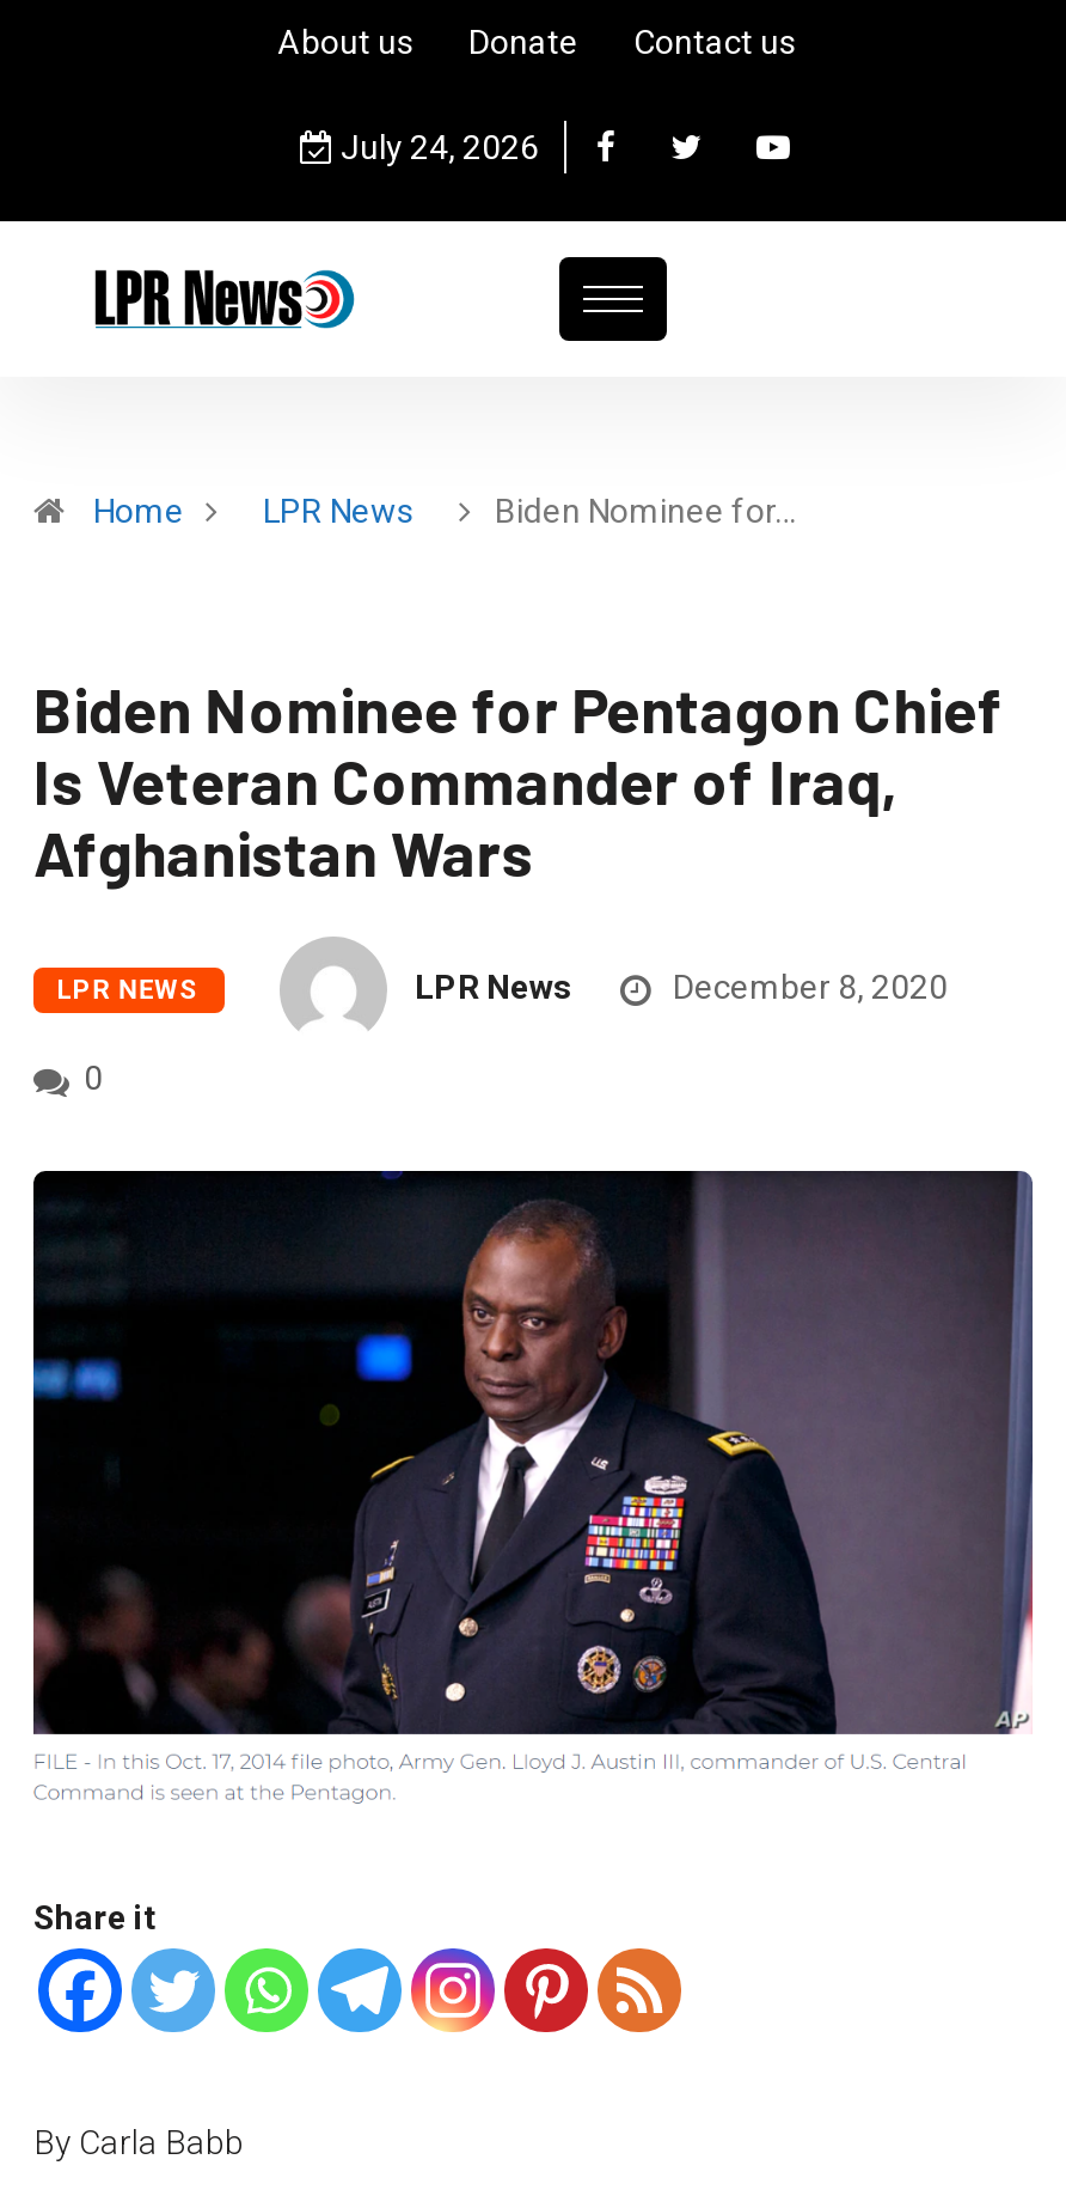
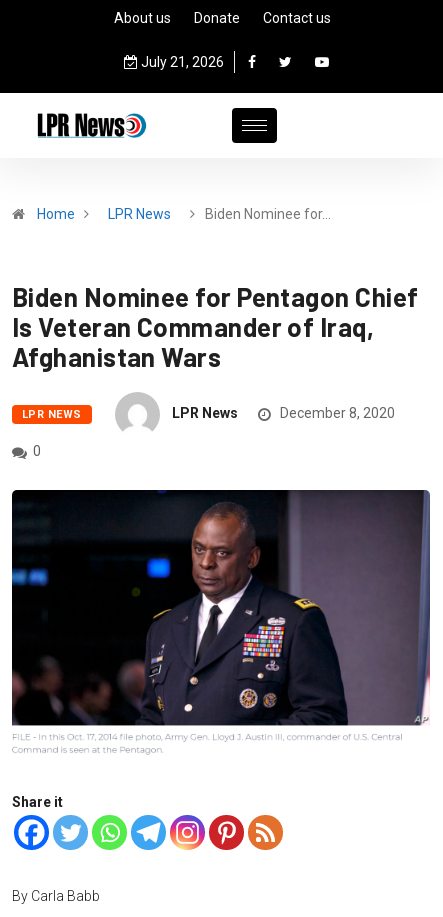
[333,128,539,166] July 24, 2026 -> [137,54,223,70] July 21, 2026

